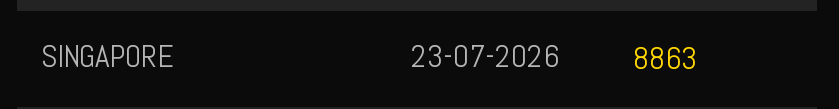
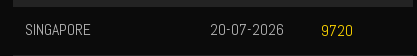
[411,37,559,77] 23-07-2026 -> [210,20,284,40] 20-07-2026
[633,38,697,78] 8863 -> [321,21,353,41] 9720

